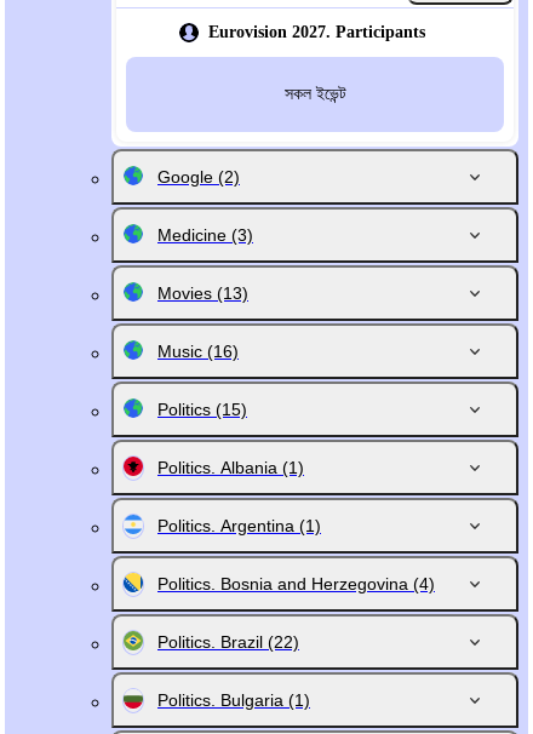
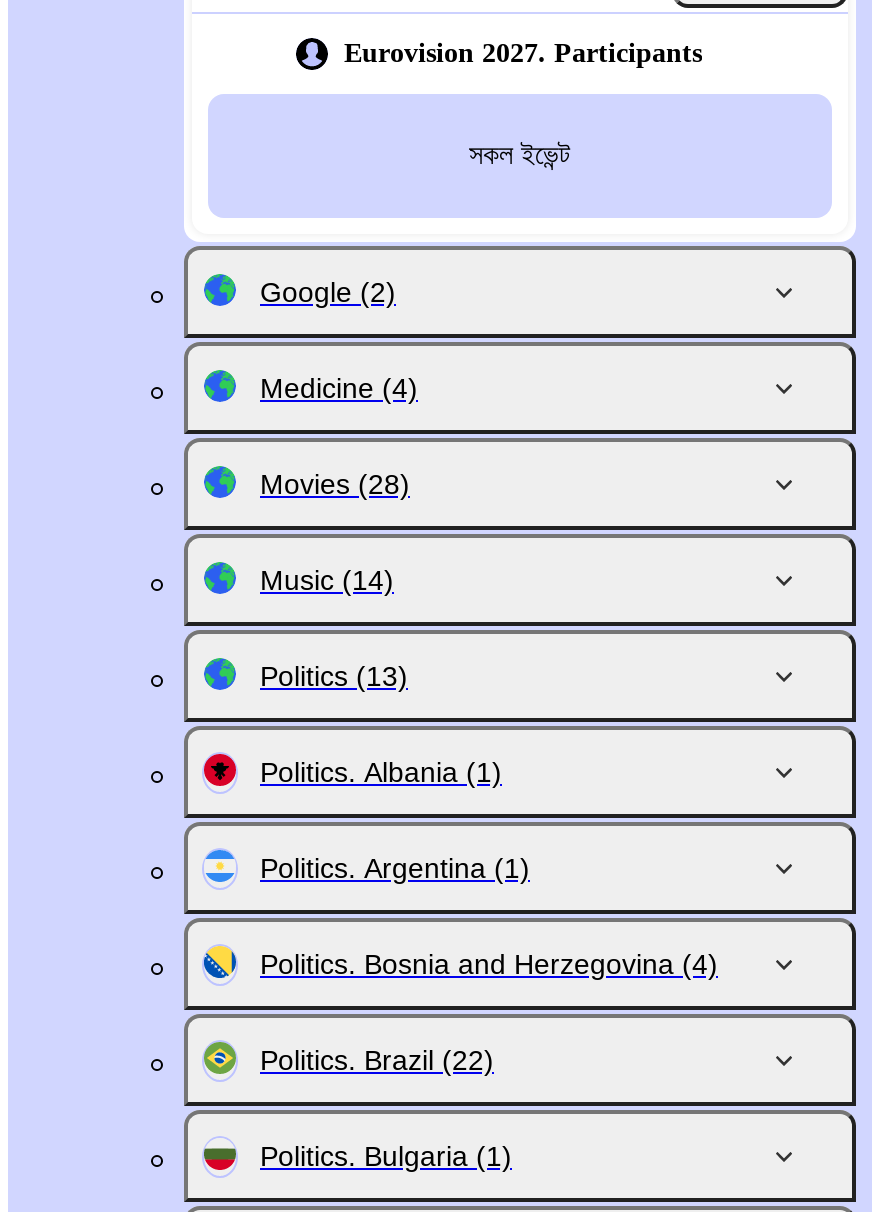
[157,225,253,245] Medicine (3) -> [260,372,418,404] Medicine (4)
[157,283,248,303] Movies (13) -> [260,468,410,500] Movies (28)
[157,342,239,361] Music (16) -> [260,564,394,596] Music (14)
[157,400,247,419] Politics (15) -> [260,660,408,692] Politics (13)

